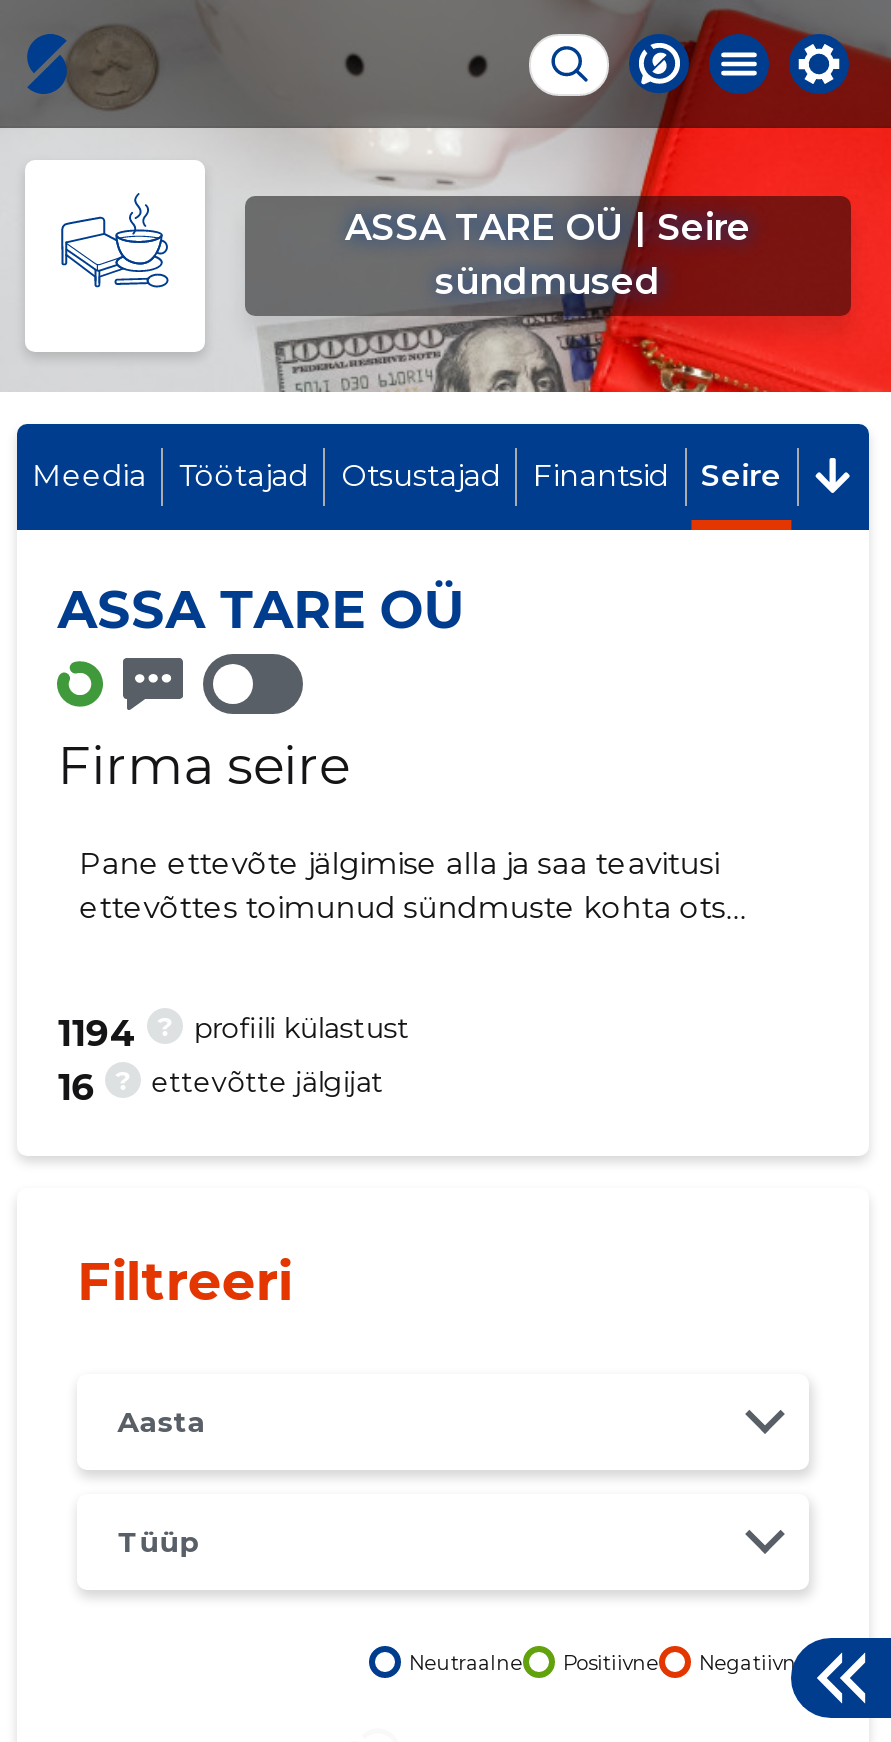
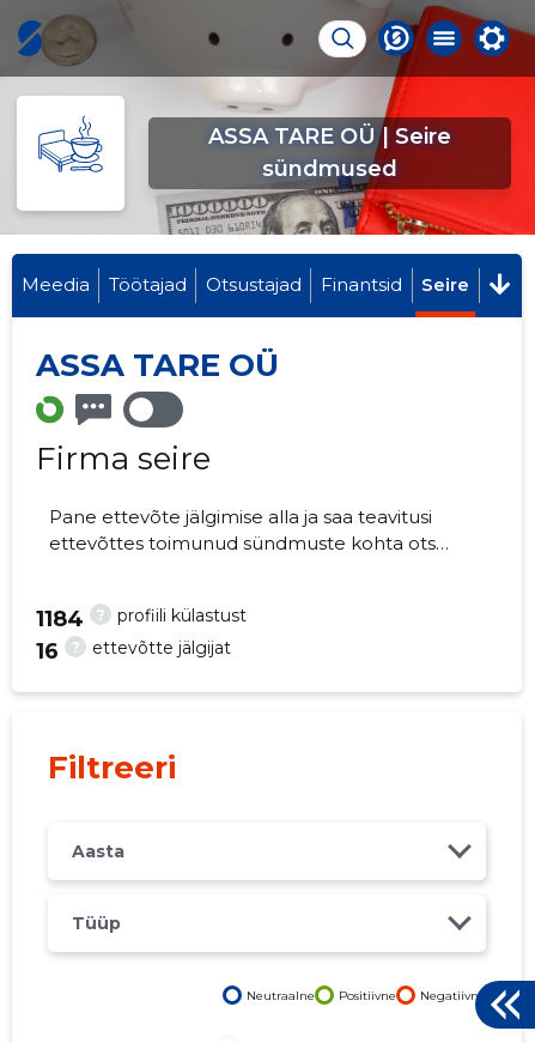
[57,1013,137,1057] 1194 -> [36,607,84,633] 1184

